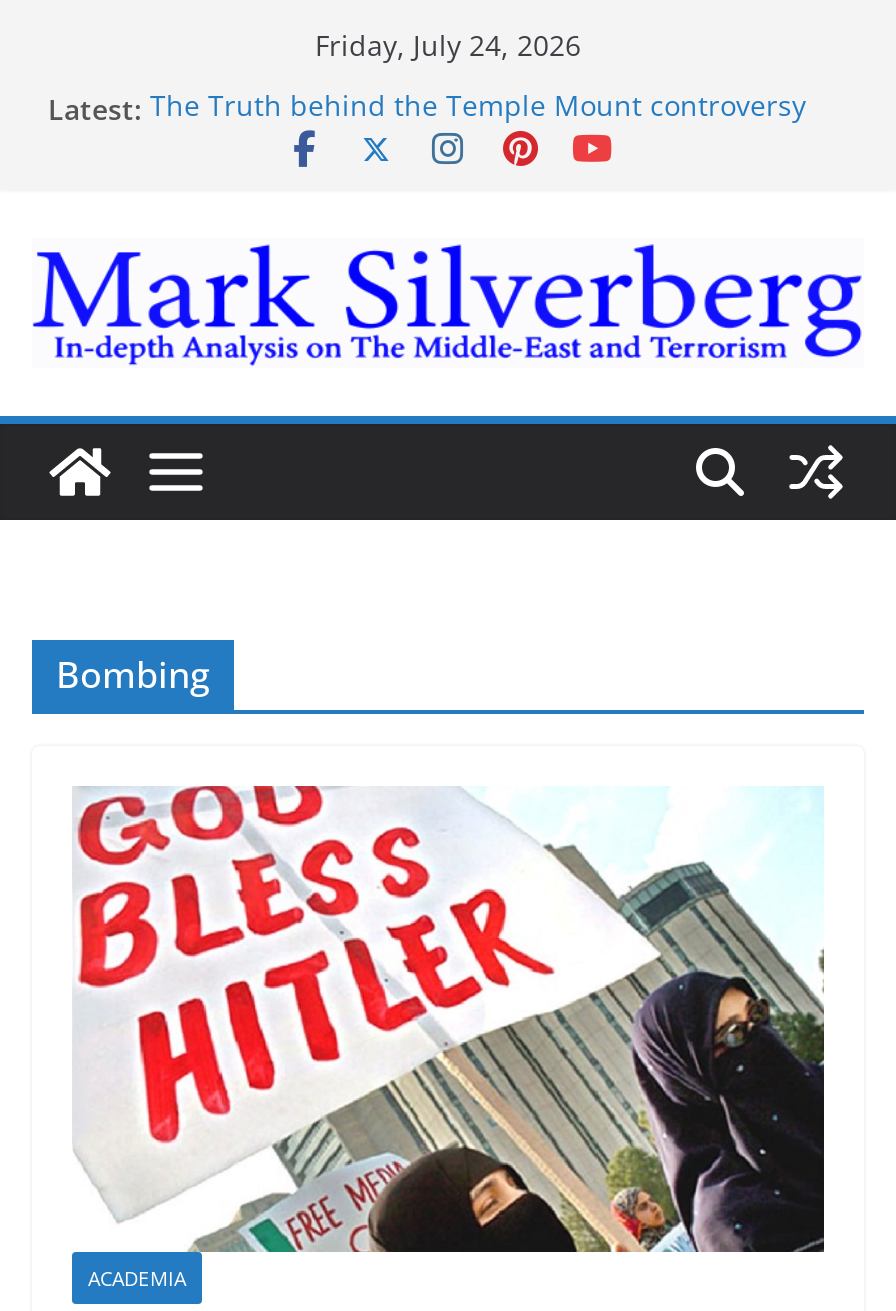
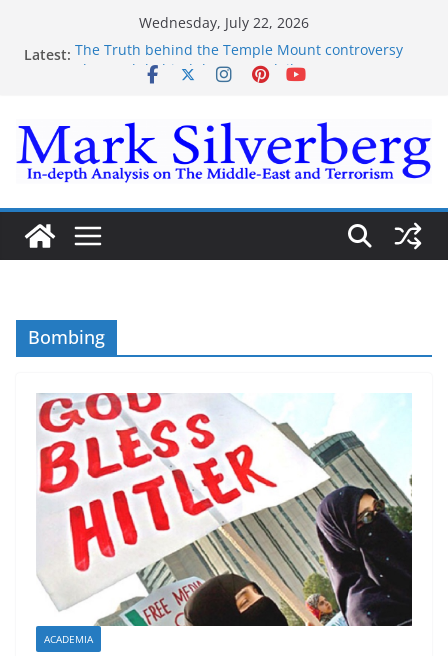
[315,26,581,64] Friday, July 24, 2026 -> [139,13,309,32] Wednesday, July 22, 2026

